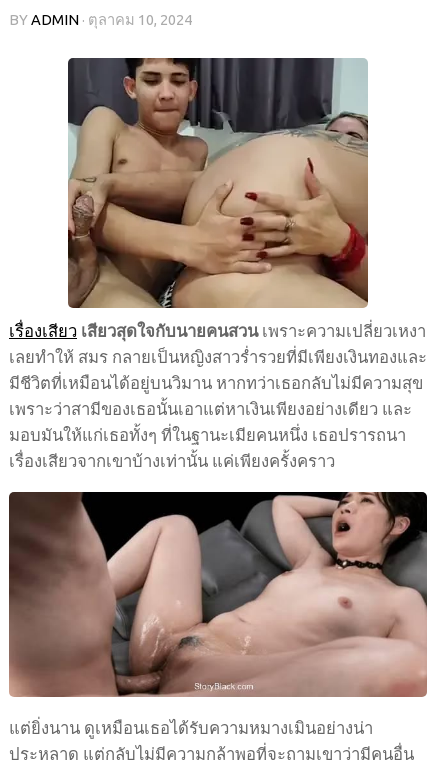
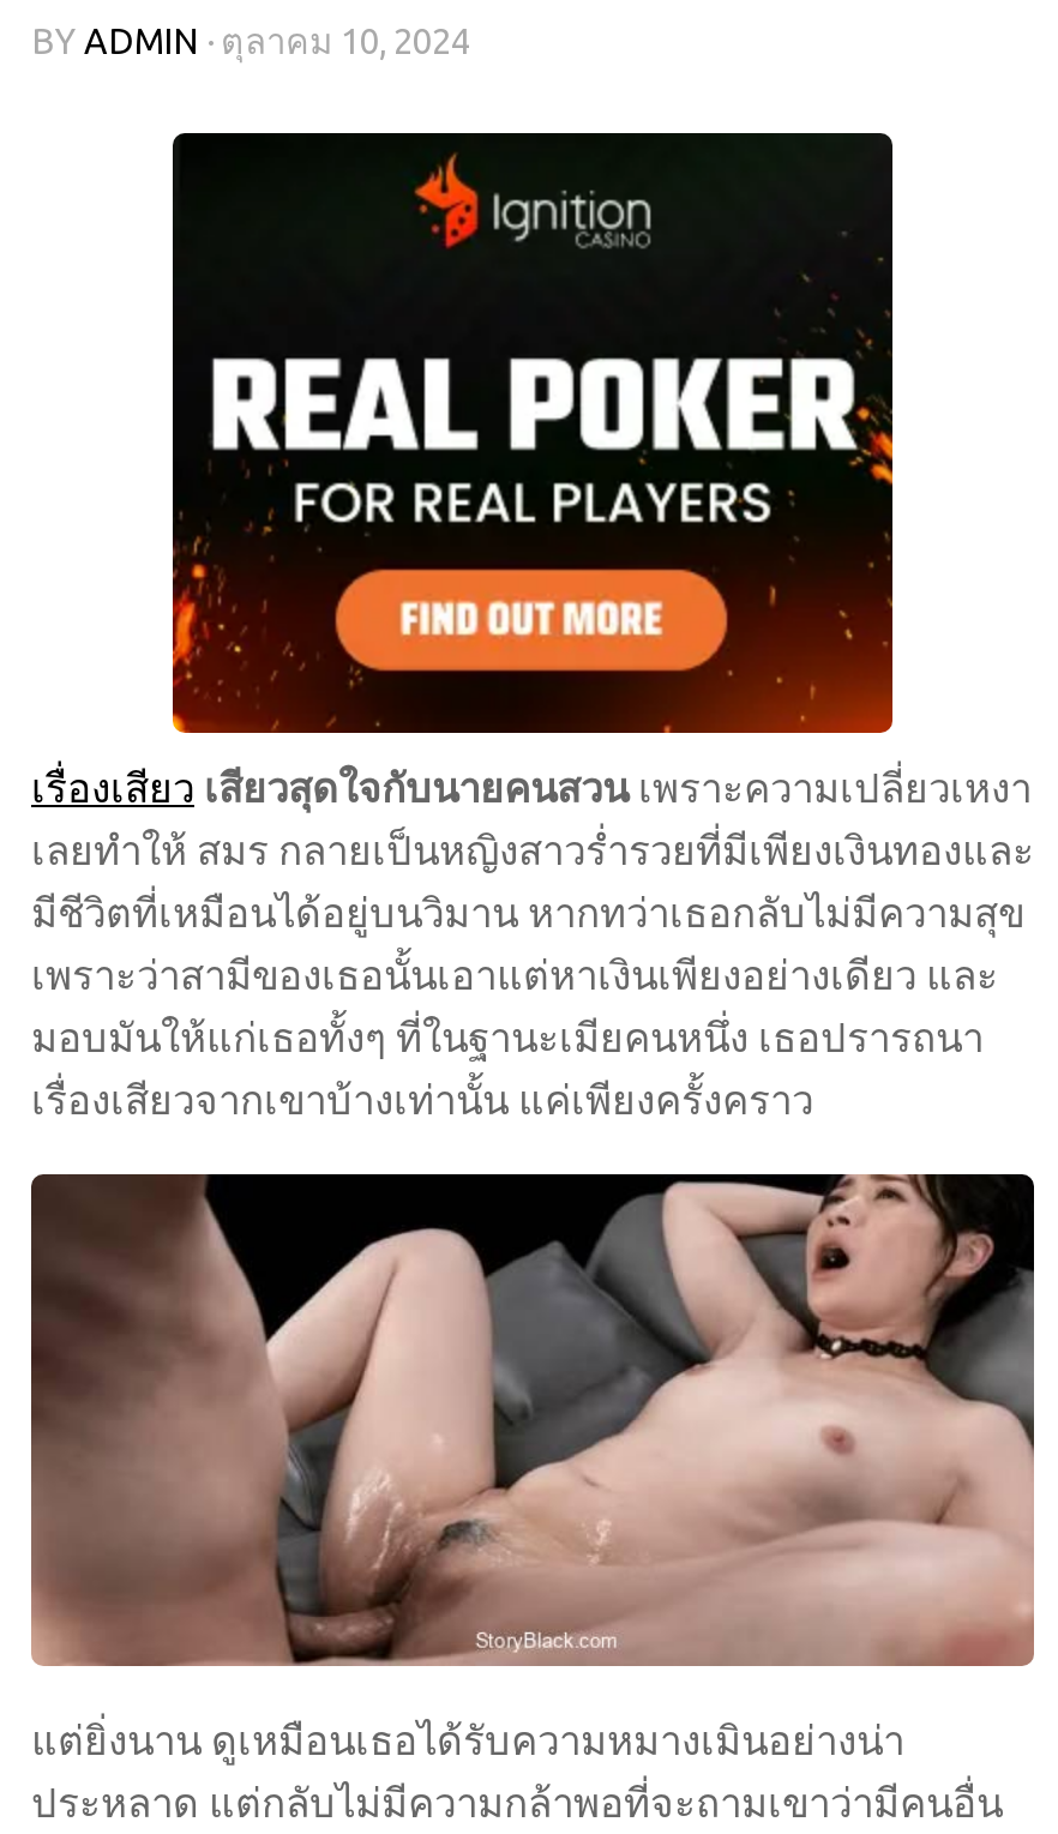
[67,57,369,309] [image] -> [170,131,895,735] [image]

